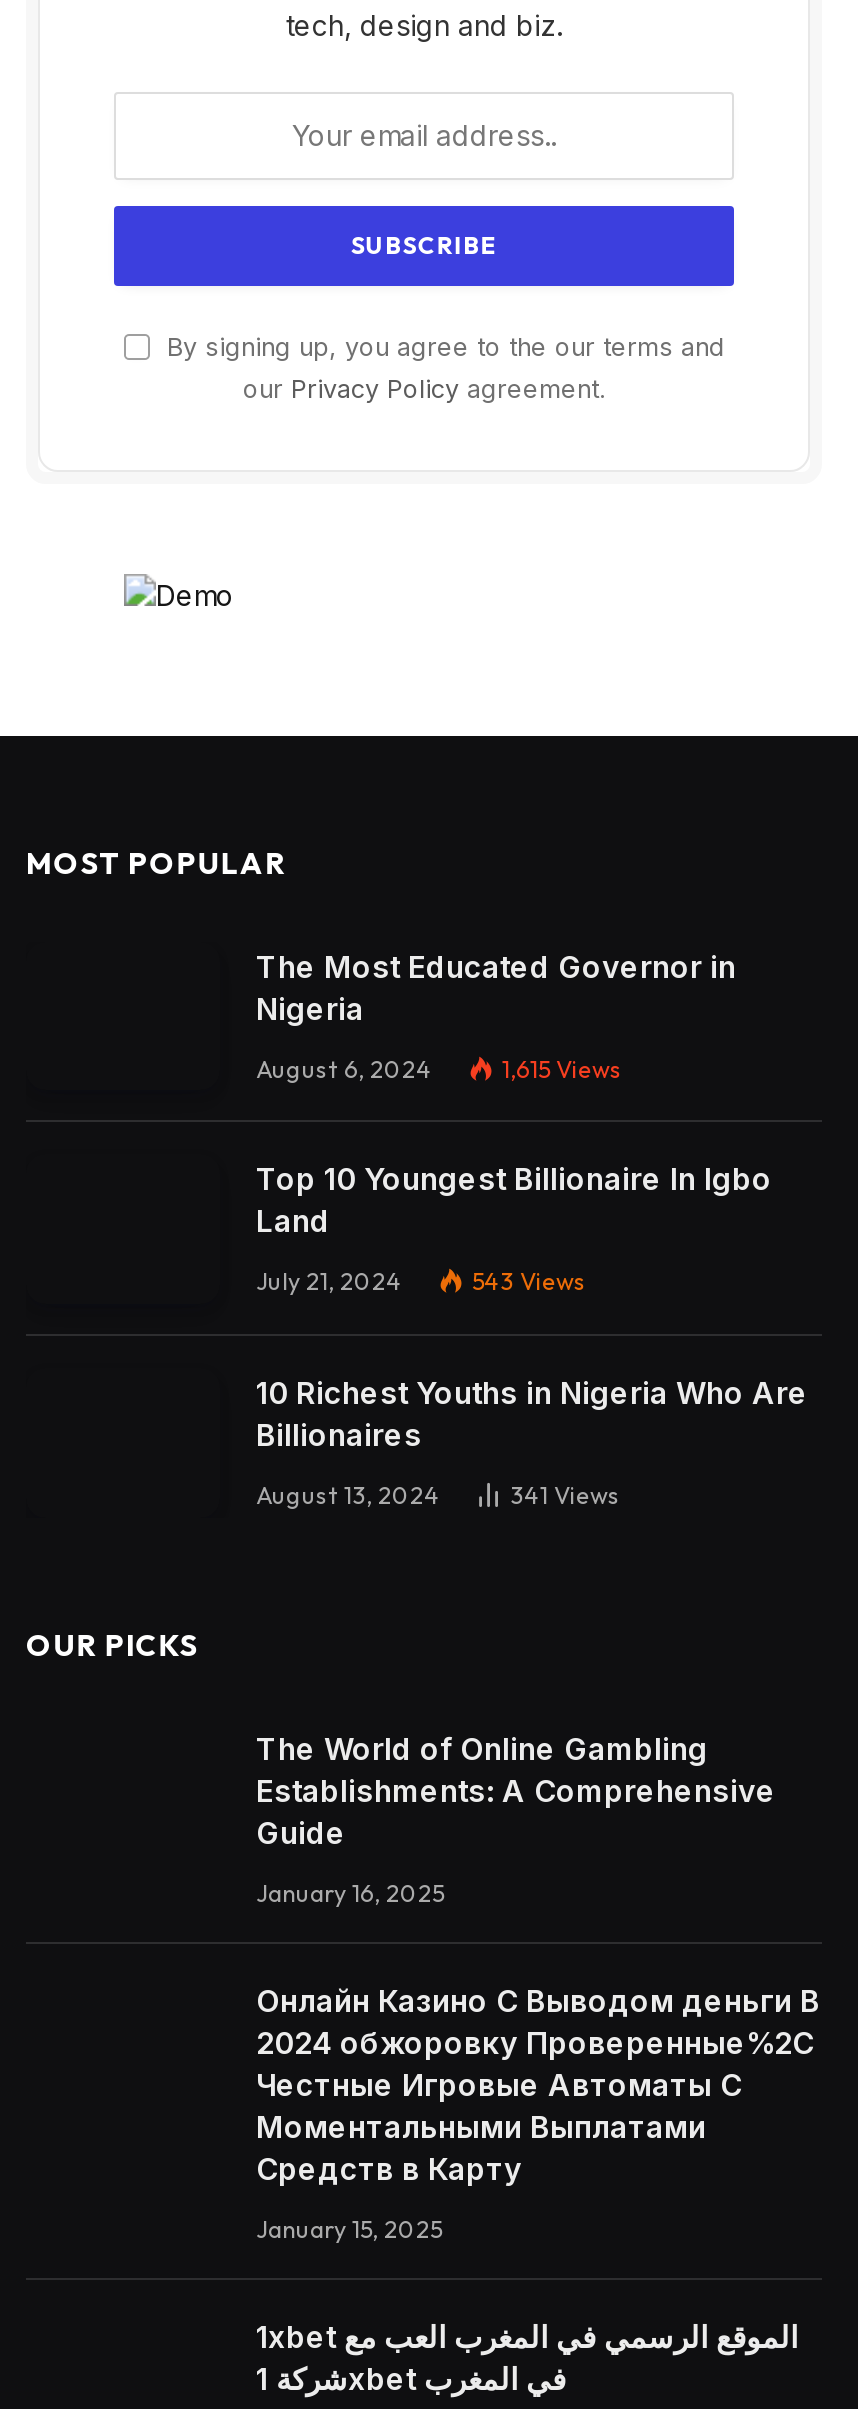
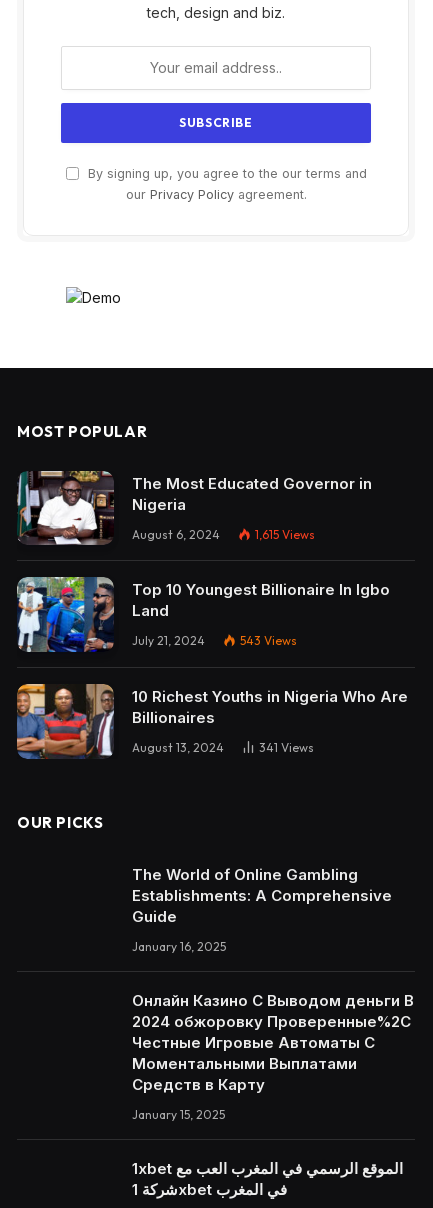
none -> [16,470,115,546] [image]
none -> [16,576,115,653] [image]
none -> [16,683,115,760] [image]

